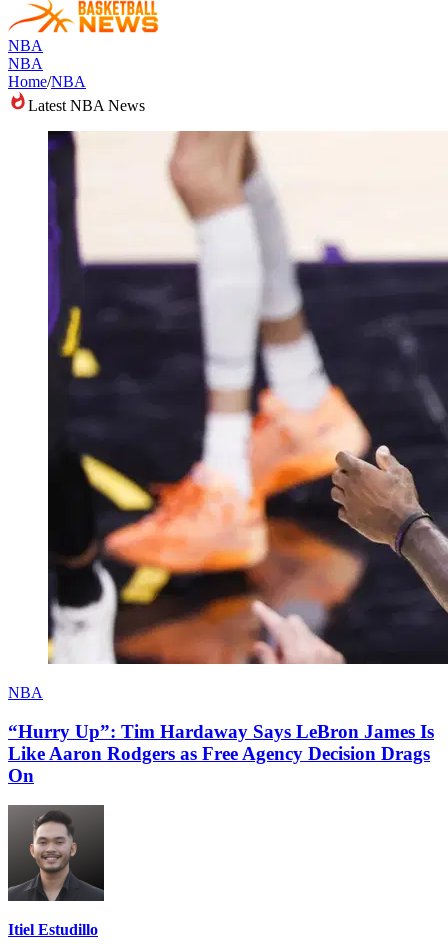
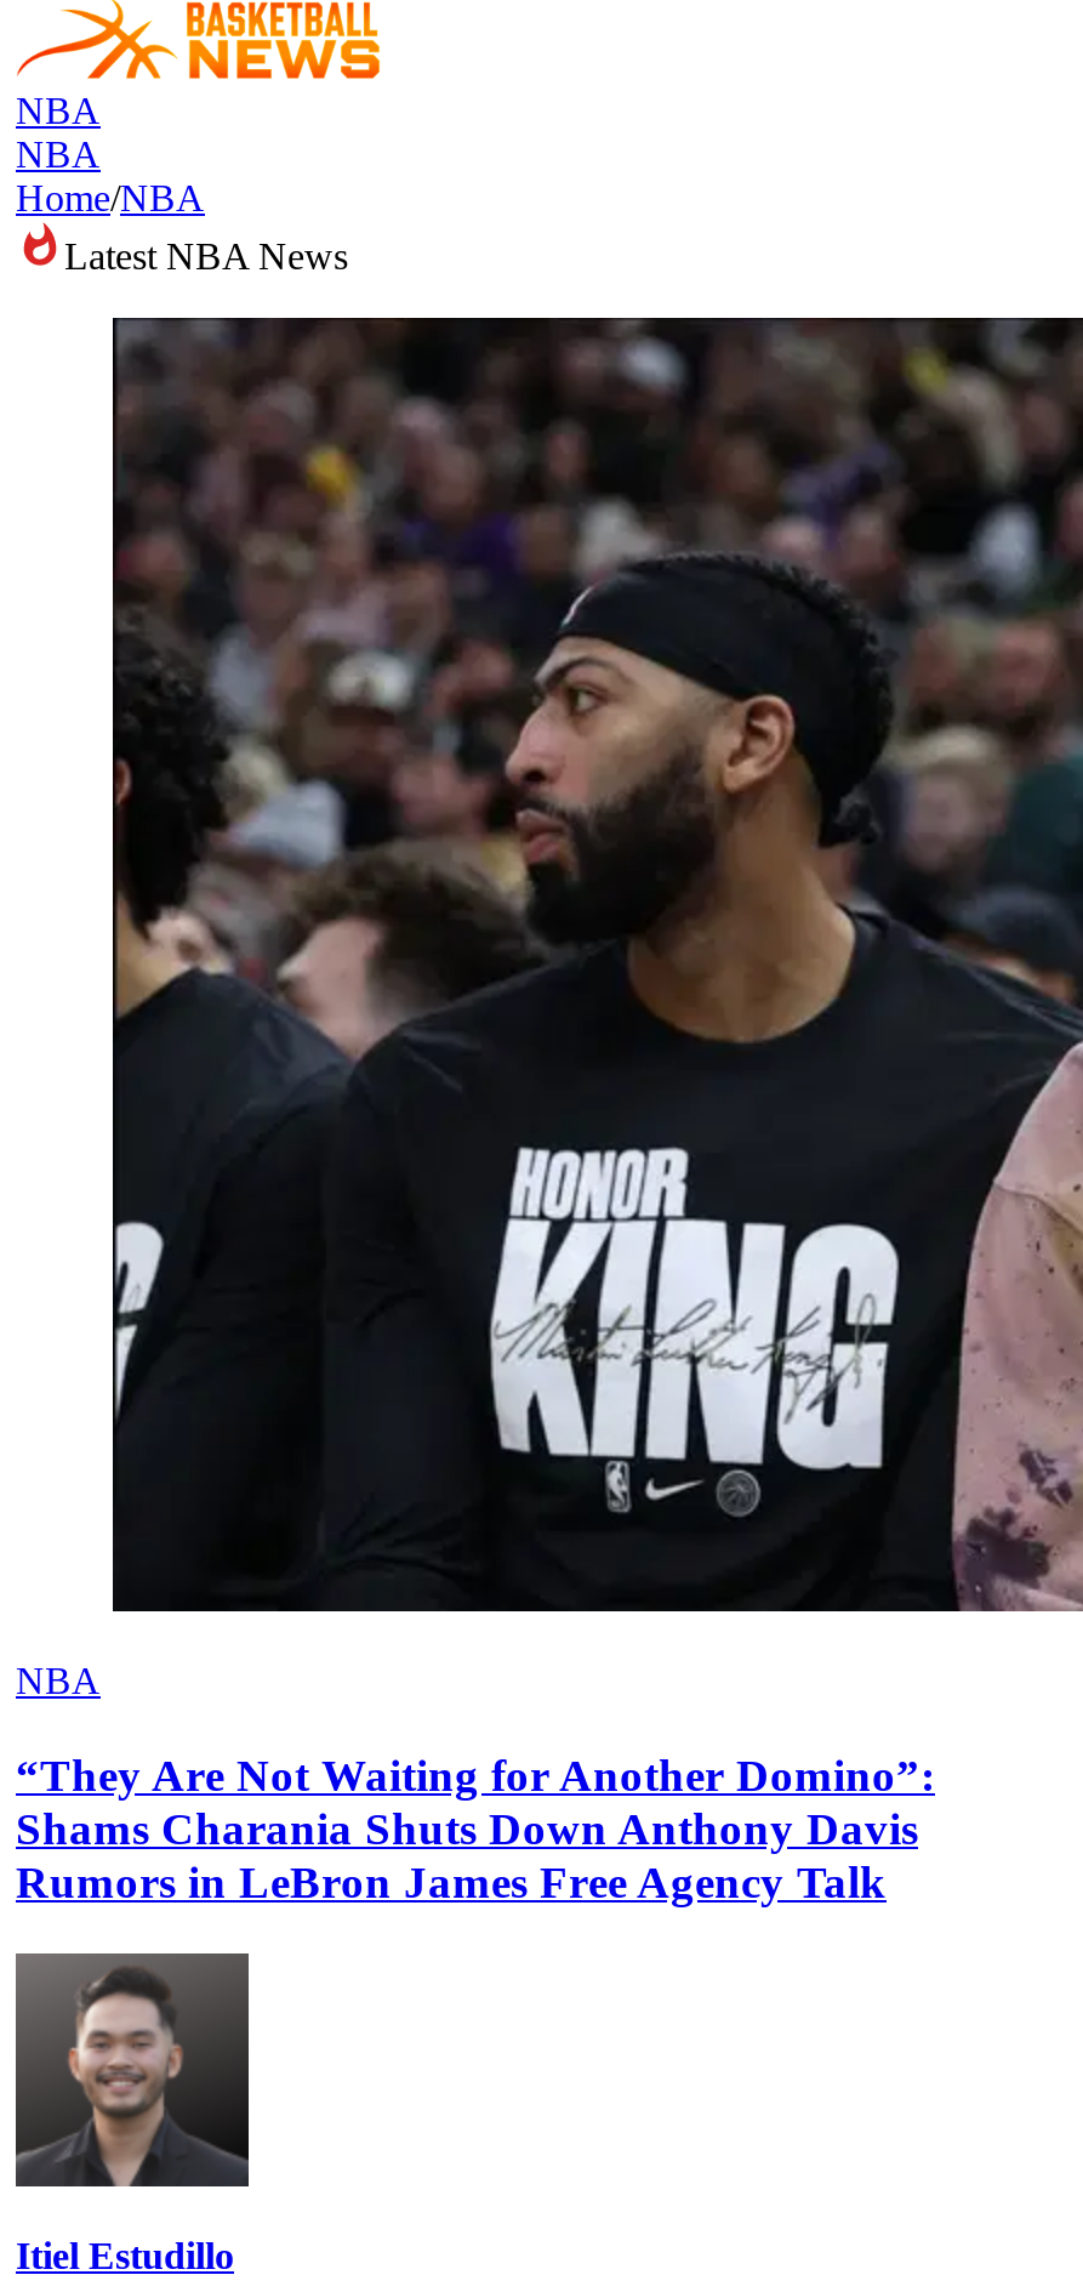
[47,131,445,665] [image] -> [110,315,1076,1614] [image]
[8,721,434,786] “Hurry Up”: Tim Hardaway Says LeBron James Is | Like Aaron Rodgers as Free Agency Decision Drags | On -> [16,1749,935,1907] “They Are Not Waiting for Another Domino”: | Shams Charania Shuts Down Anthony Davis | Rumors in LeBron James Free Agency Talk

